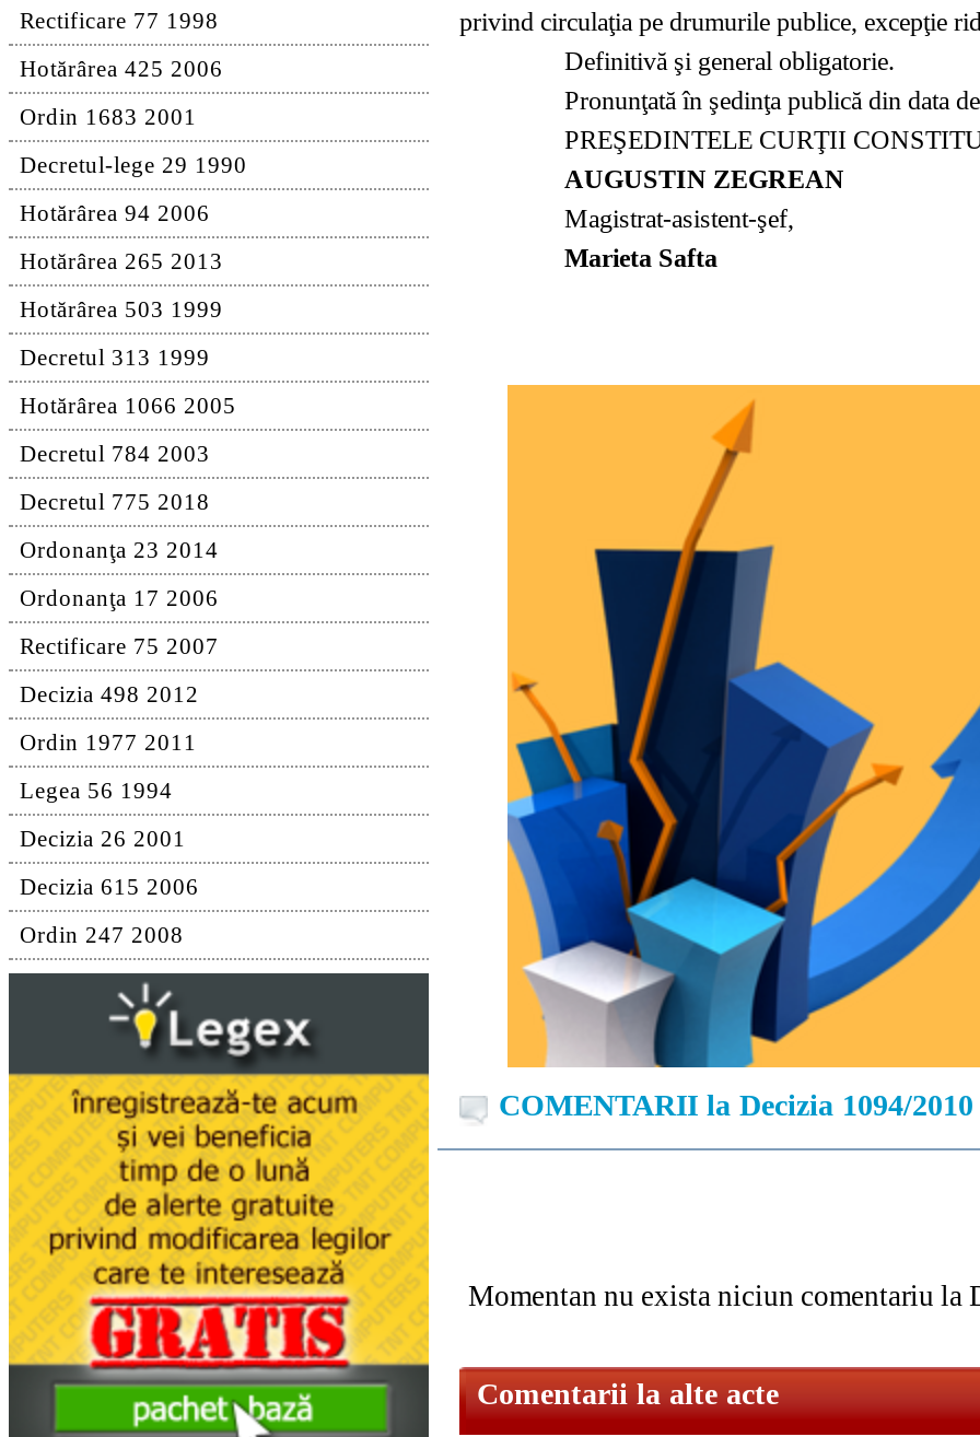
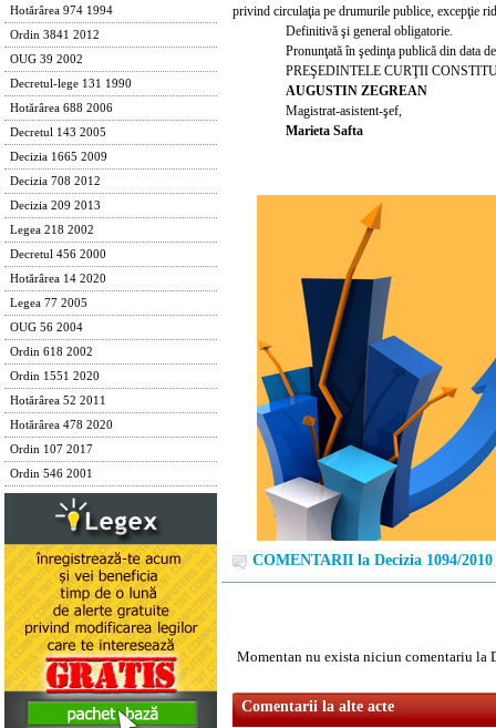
[20,9,219,33] Rectificare 77 1998 -> [10,4,113,17] Hotărârea 974 1994
[20,57,223,81] Hotărârea 425 2006 -> [10,29,100,41] Ordin 3841 2012
[20,105,197,129] Ordin 1683 2001 -> [10,53,83,65] OUG 39 2002
[20,153,247,177] Decretul-lege 29 1990 -> [10,78,132,90] Decretul-lege 131 1990
[20,201,210,225] Hotărârea 94 2006 -> [10,102,113,114] Hotărârea 688 2006
[20,249,223,273] Hotărârea 265 2013 -> [10,126,106,139] Decretul 143 2005
[20,297,223,322] Hotărârea 503 1999 -> [10,151,107,163] Decizia 1665 2009
[20,346,210,370] Decretul 313 1999 -> [10,175,101,187] Decizia 708 2012
[20,394,236,418] Hotărârea 1066 2005 -> [10,199,101,212] Decizia 209 2013
[20,442,210,466] Decretul 784 2003 -> [10,224,94,236] Legea 218 2002
[20,490,210,514] Decretul 775 2018 -> [10,248,106,260] Decretul 456 2000
[20,538,219,562] Ordonanţa 23 2014 -> [10,273,106,285] Hotărârea 14 2020
[20,586,219,610] Ordonanţa 17 2006 -> [10,297,87,309] Legea 77 2005
[20,634,219,658] Rectificare 75 2007 -> [10,321,83,334] OUG 56 2004
[20,682,199,706] Decizia 498 2012 -> [10,346,93,358] Ordin 618 2002
[20,731,197,755] Ordin 1977 2011 -> [10,370,100,382] Ordin 1551 2020
[20,779,173,803] Legea 56 1994 -> [10,394,106,407] Hotărârea 52 2011
[20,827,186,851] Decizia 26 2001 -> [10,419,113,431] Hotărârea 478 2020
[20,875,199,899] Decizia 615 2006 -> [10,443,93,455] Ordin 107 2017
[20,923,184,947] Ordin 247 2008 -> [10,468,93,480] Ordin 546 2001

